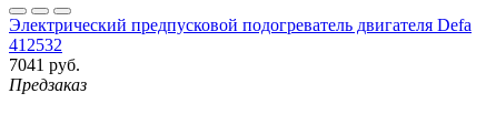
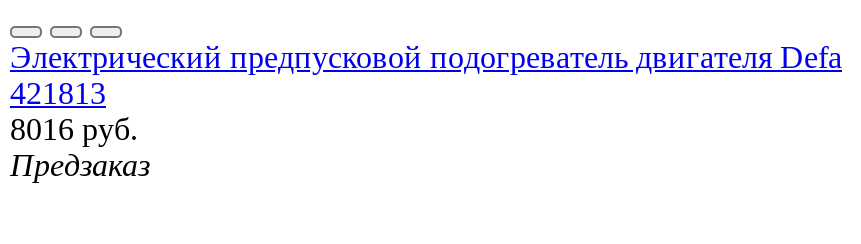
[9,36,62,54] 412532 -> [10,76,106,110] 421813
[9,56,80,74] 7041 руб. -> [10,112,138,146] 8016 руб.

